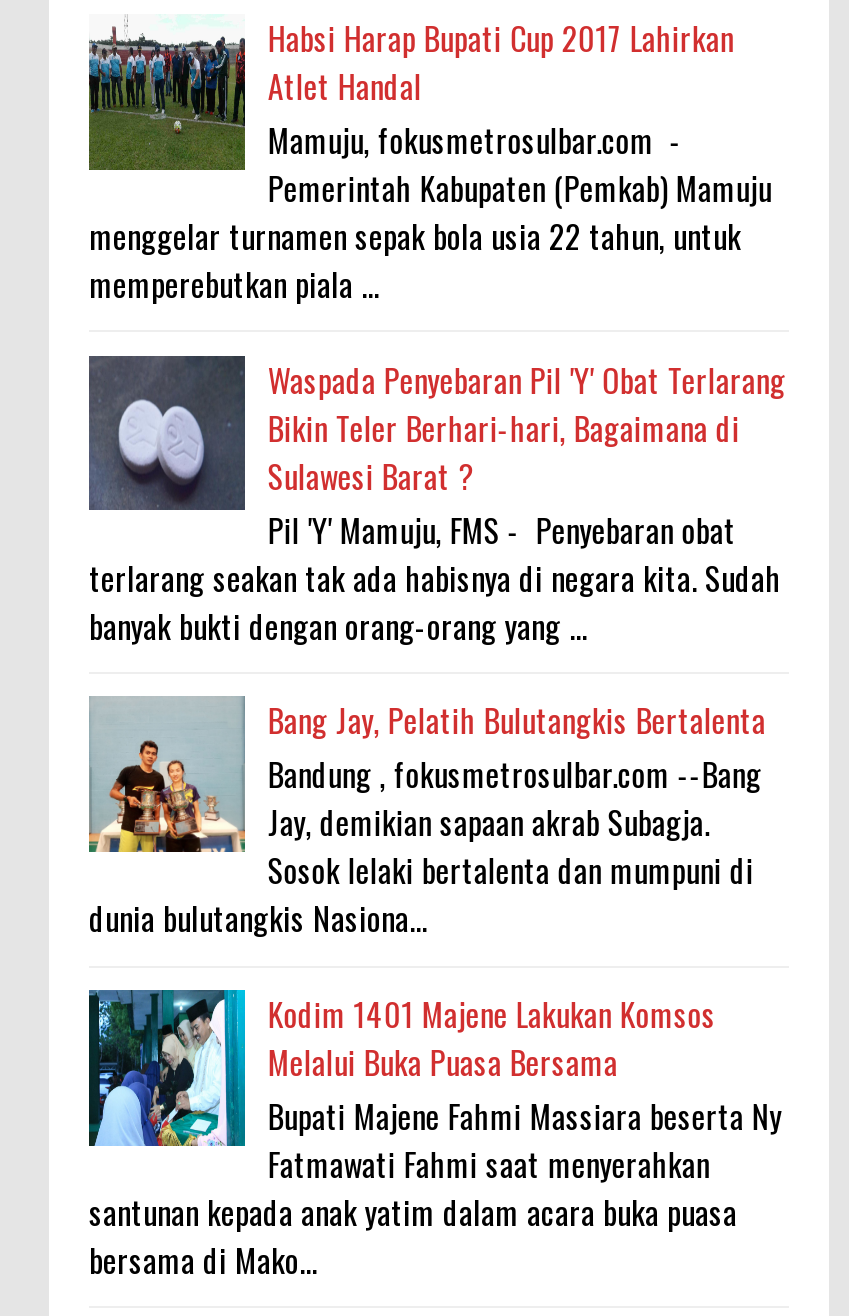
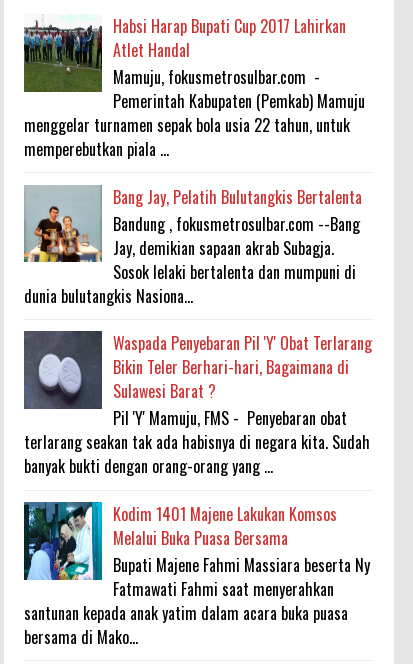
moved [89,355,786,650] -> [24,331,372,478]: [image] | Waspada Penyebaran Pil 'Y' Obat Terlarang | Bikin Teler Berhari-hari, Bagaimana di | Sulawesi Barat ? | Pil 'Y' Mamuju, FMS - Penyebaran obat | terlarang seakan tak ada habisnya di negara kita. Sudah | banyak bukti dengan orang-orang yang ...
moved [87,696,766,943] -> [23,185,362,308]: [image] | Bang Jay, Pelatih Bulutangkis Bertalenta | Bandung , fokusmetrosulbar.com --Bang | Jay, demikian sapaan akrab Subagja. | Sosok lelaki bertalenta dan mumpuni di | dunia bulutangkis Nasiona...

